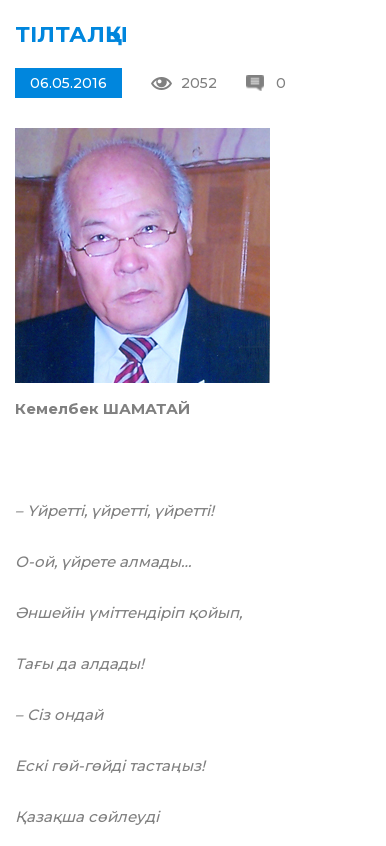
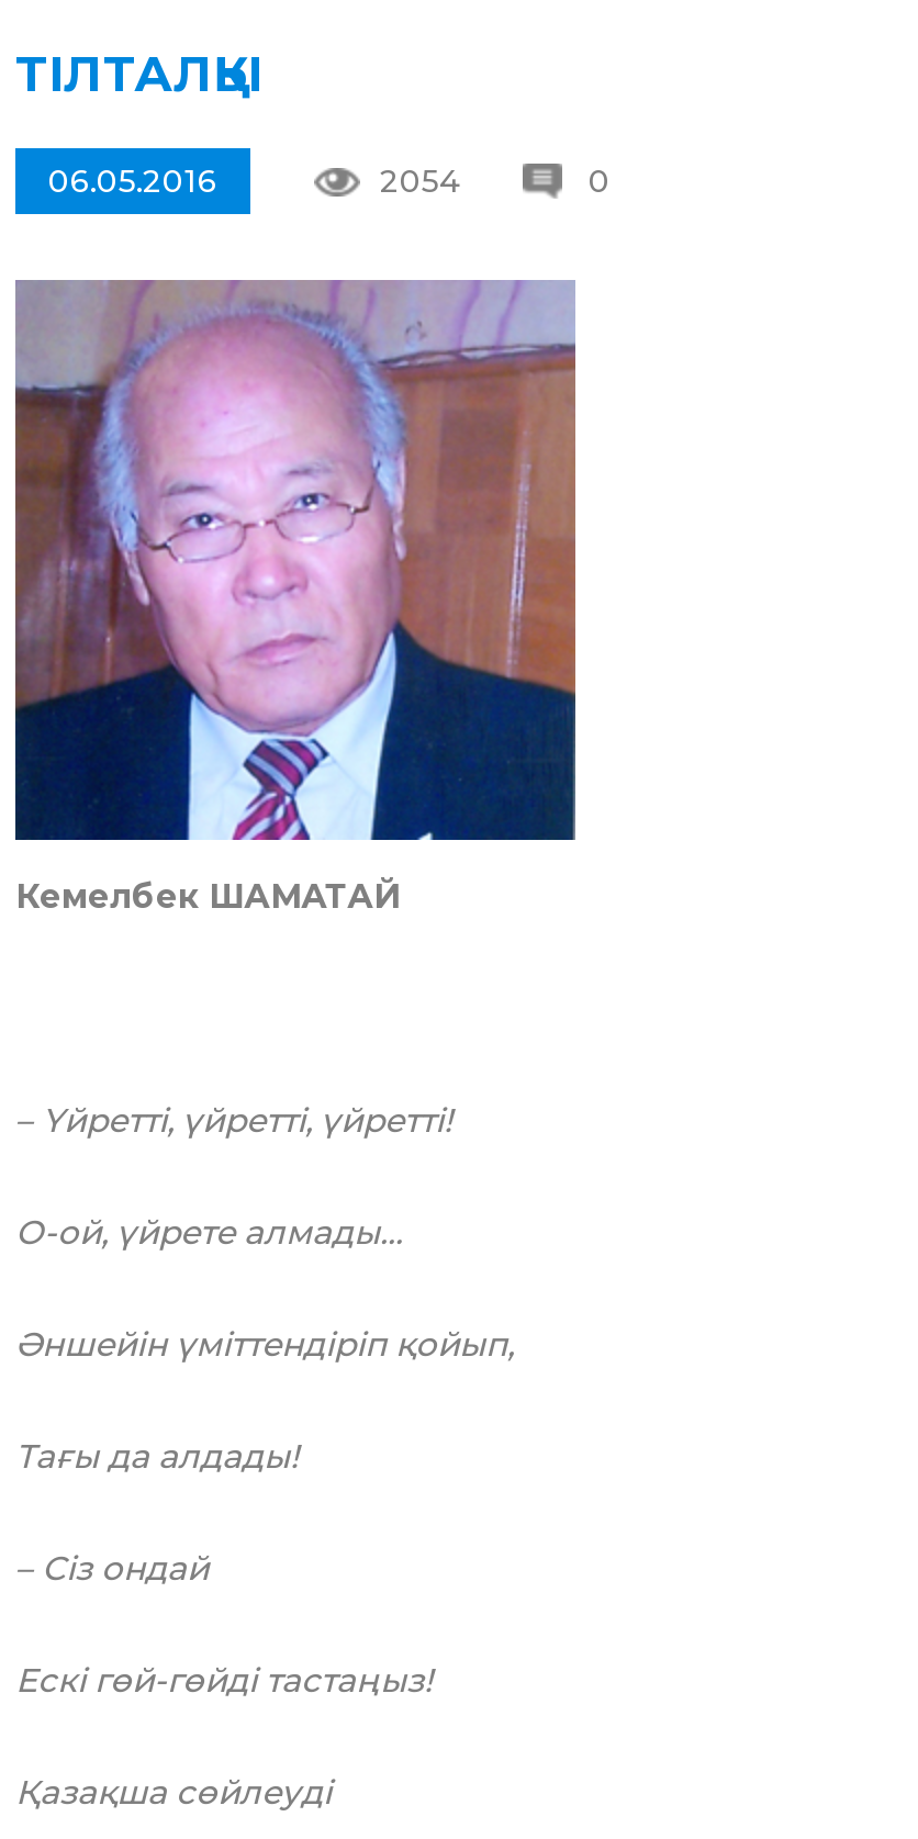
[181,74,217,92] 2052 -> [380,162,459,202] 2054

